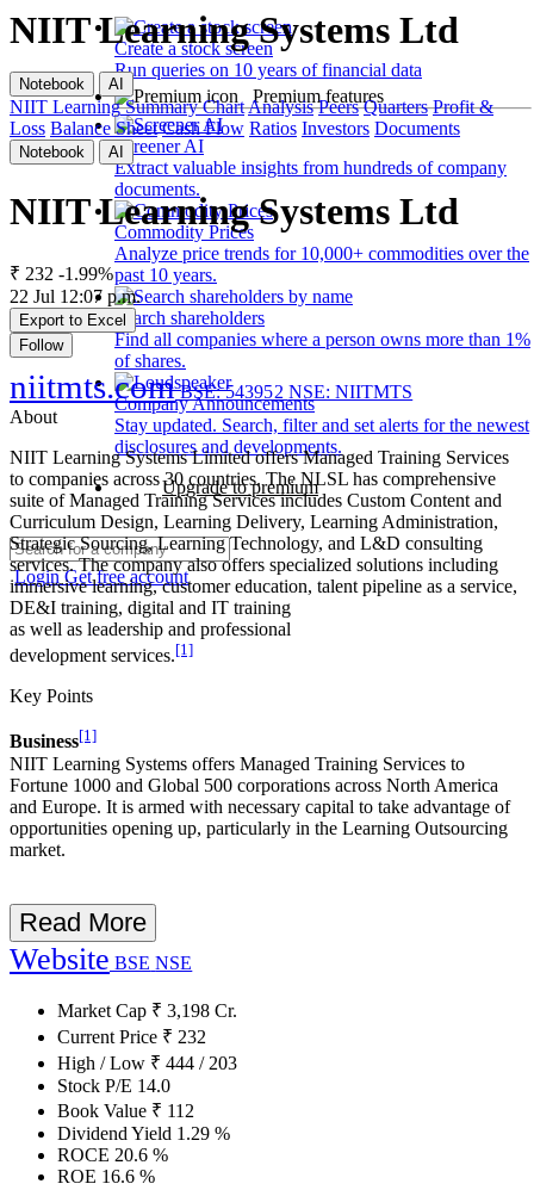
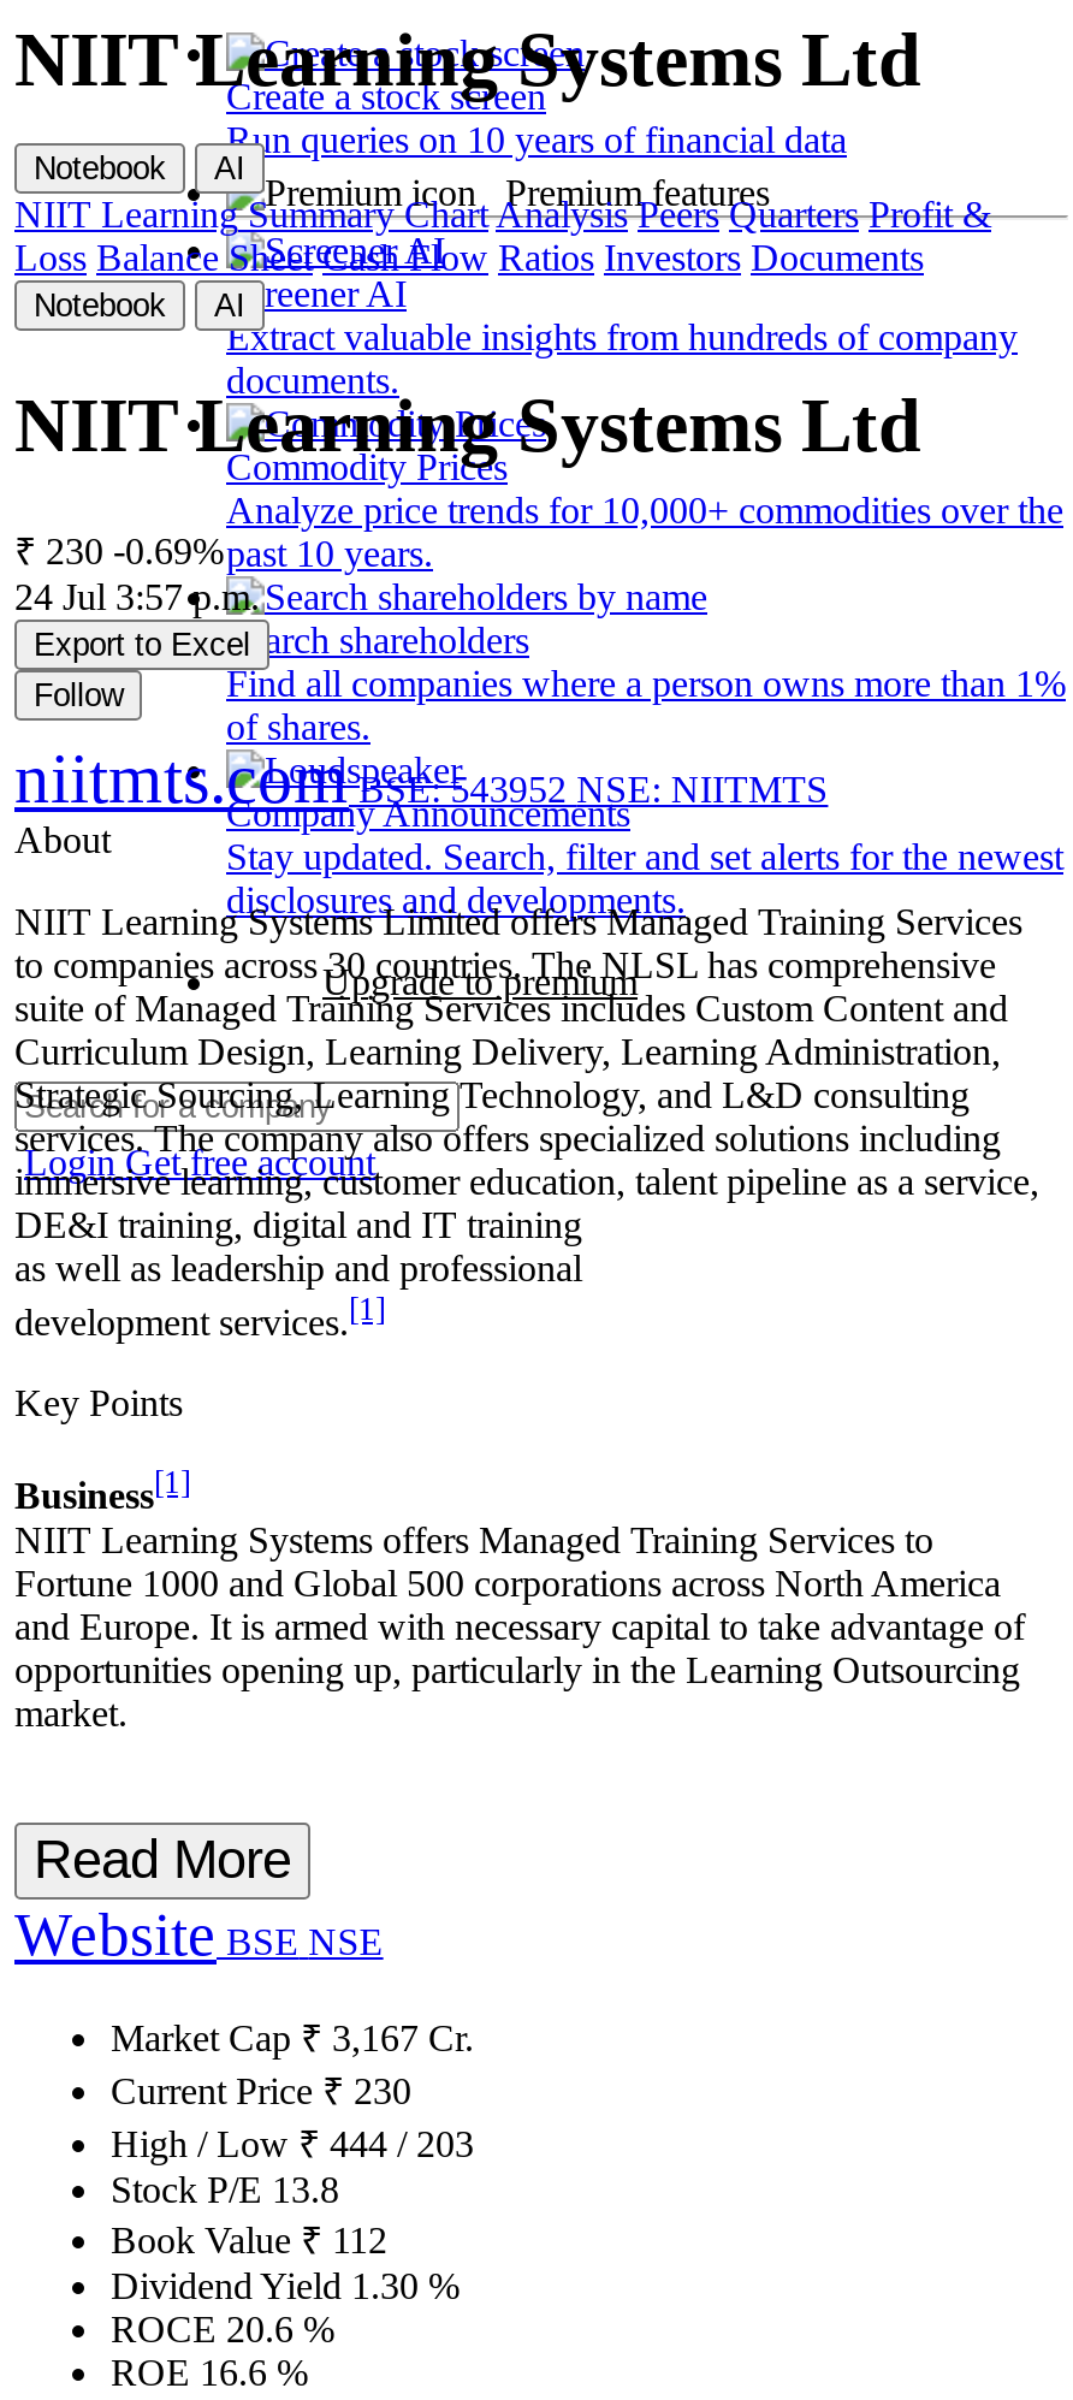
[10,263,217,285] ₹ 232 -1.99% past 10 years. -> [14,530,433,574] ₹ 230 -0.69% past 10 years.
[10,286,141,306] 22 Jul 12:07 p.m. -> [14,576,260,617] 24 Jul 3:57 p.m.
[57,1000,237,1020] Market Cap ₹3,198 Cr. -> [111,2016,474,2057] Market Cap ₹3,167 Cr.
[57,1026,206,1046] Current Price ₹232 -> [111,2069,411,2110] Current Price ₹230
[57,1075,170,1095] Stock P/E 14.0 -> [111,2168,339,2209] Stock P/E 13.8
[57,1123,230,1143] Dividend Yield 1.29% -> [111,2264,460,2305] Dividend Yield 1.30%

